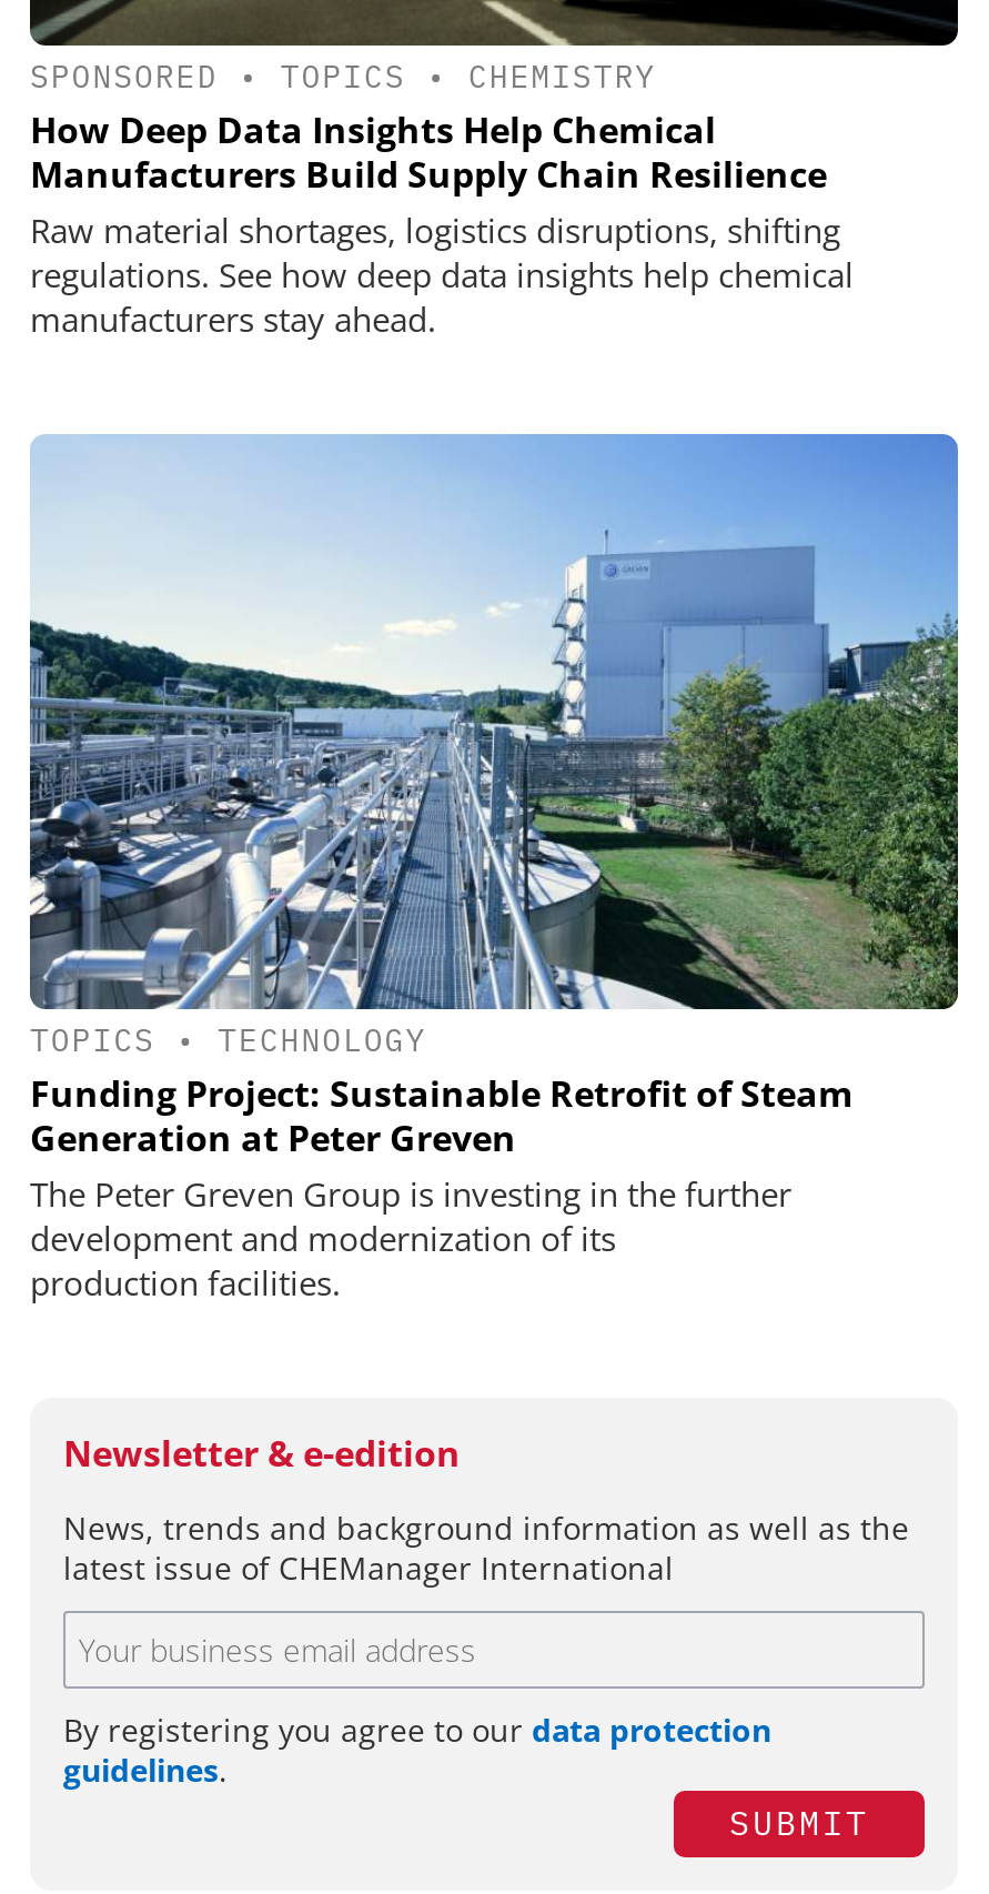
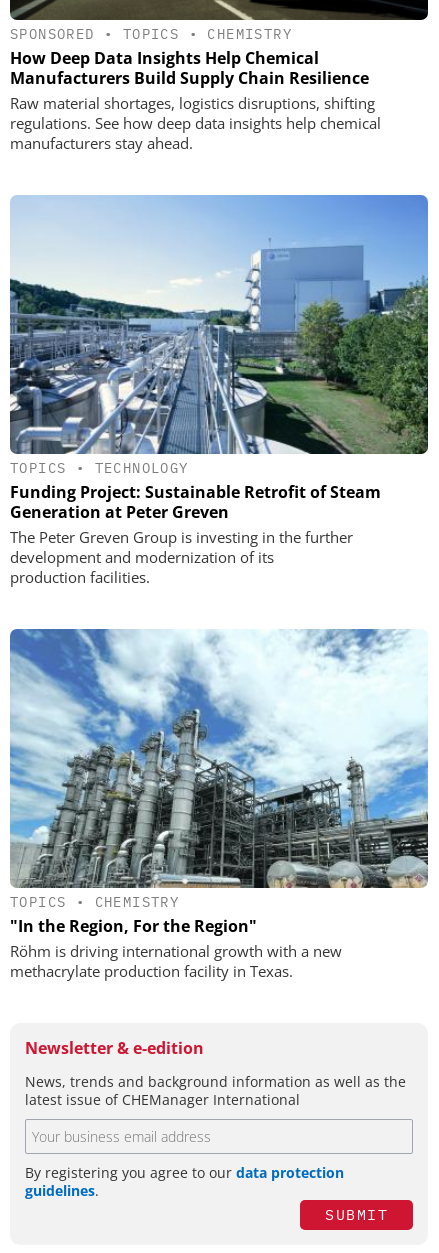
none -> [9,628,429,981] [image] | TOPICS • CHEMISTRY | "In the Region, For the Region" | Röhm is driving international growth with a new | methacrylate production facility in Texas.

